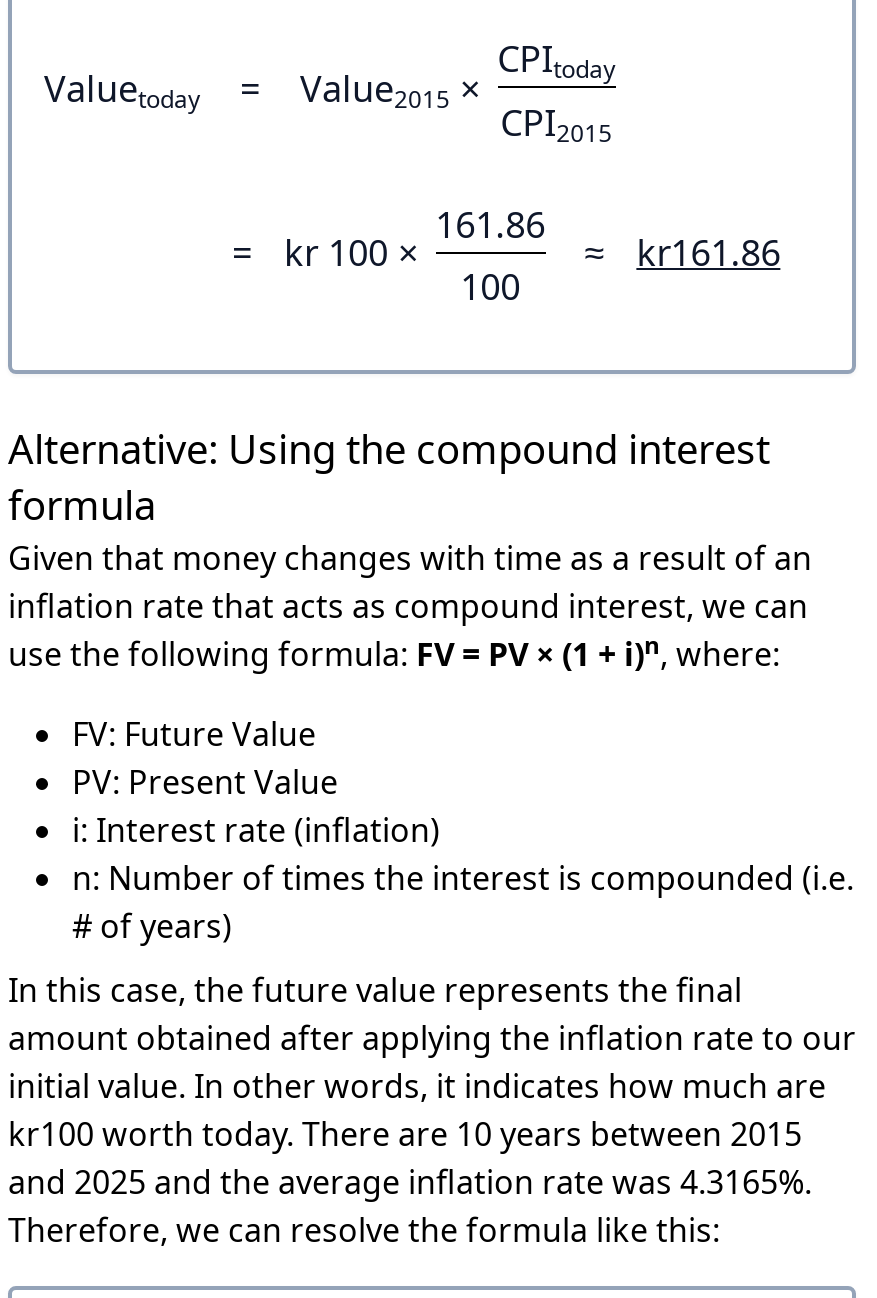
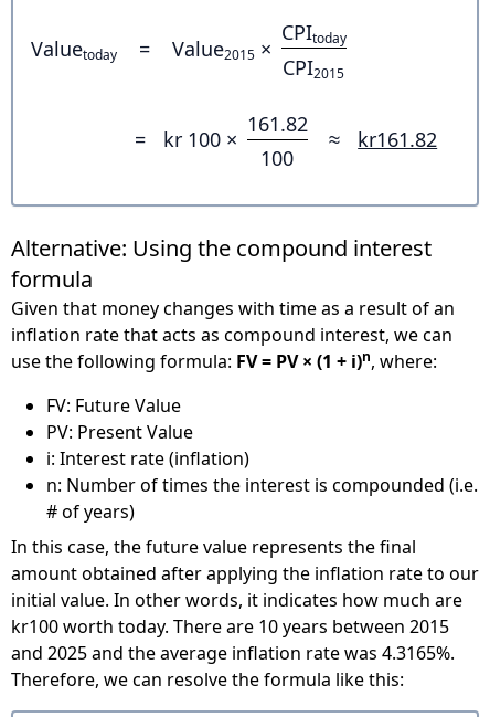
[435,199,545,247] 161.86 -> [247,110,307,137] 161.82
[636,228,780,276] kr161.86 -> [358,126,437,152] kr161.82

